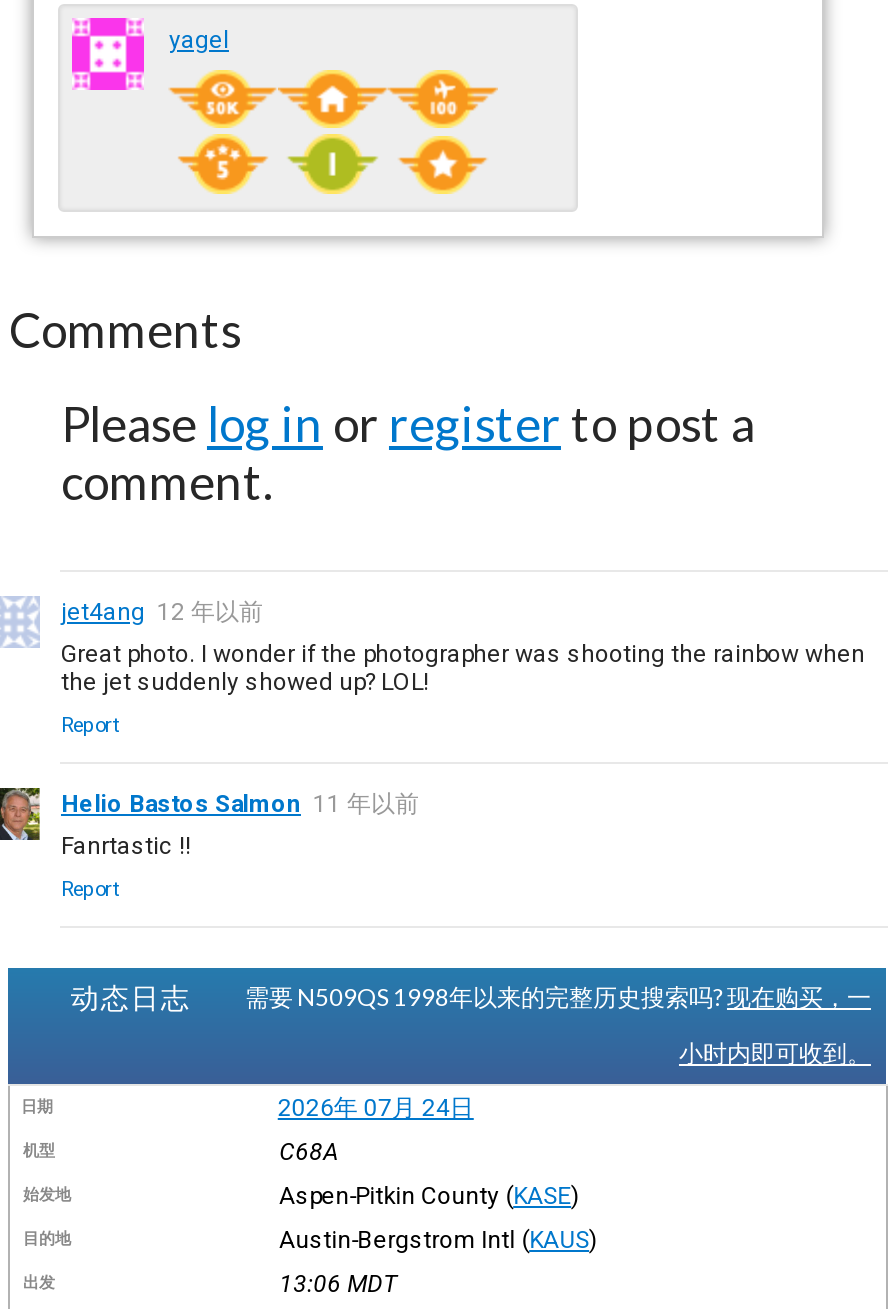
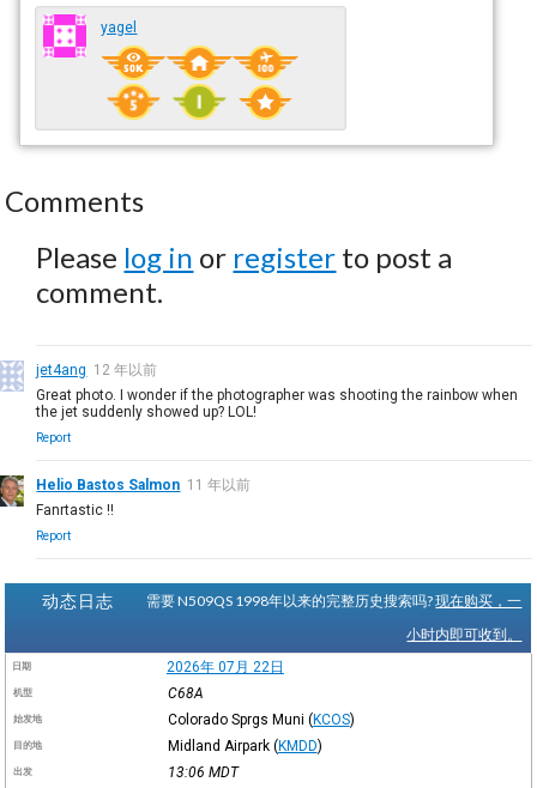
[278,1094,474,1122] 2026年 07月 24日 -> [166,658,284,675] 2026年 07月 22日
[279,1182,579,1210] Aspen-Pitkin County (KASE) -> [167,711,354,728] Colorado Sprgs Muni (KCOS)
[279,1226,597,1254] Austin-Bergstrom Intl (KAUS) -> [167,737,322,754] Midland Airpark (KMDD)

